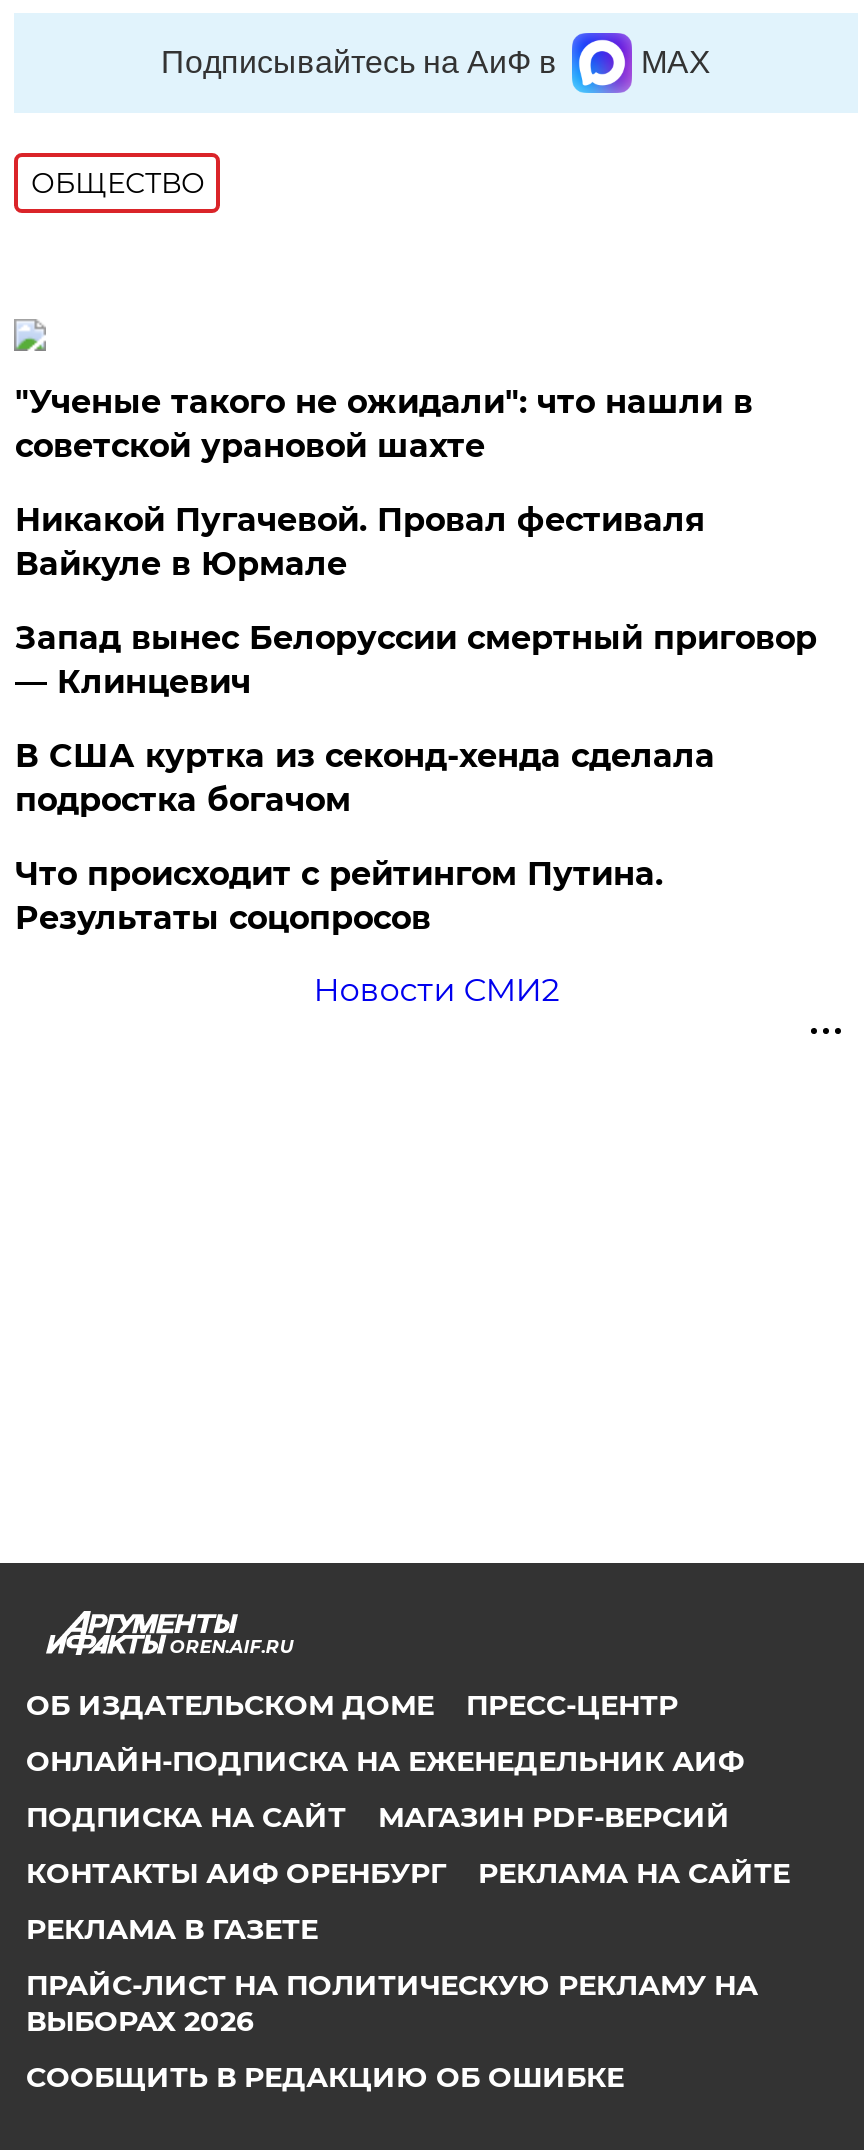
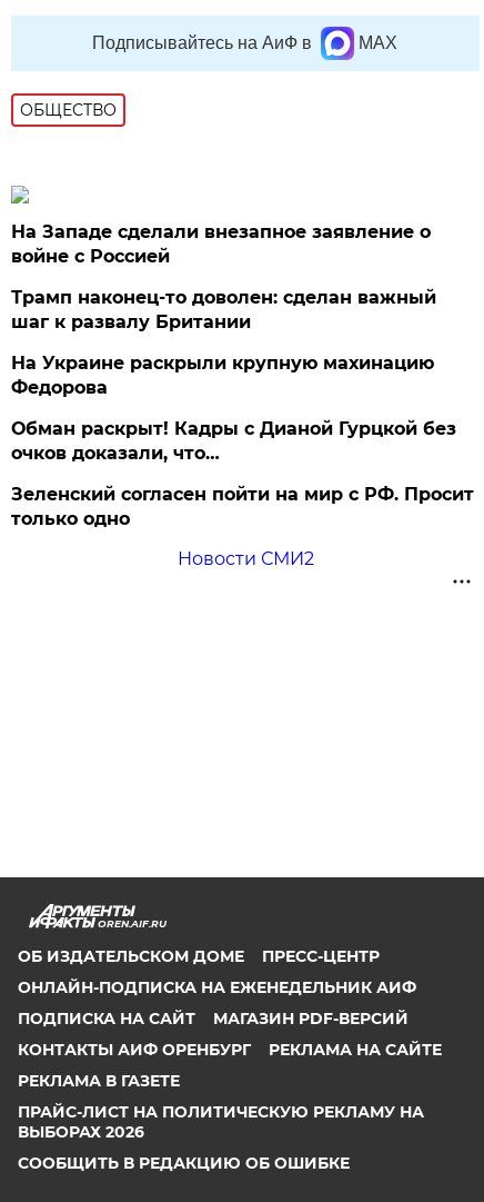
[15,383,753,465] "Ученые такого не ожидали": что нашли в | советской урановой шахте -> [12,221,431,267] На Западе сделали внезапное заявление о | войне с Россией
[15,501,705,583] Никакой Пугачевой. Провал фестиваля | Вайкуле в Юрмале -> [12,287,437,332] Трамп наконец-то доволен: сделан важный | шаг к развалу Британии
[15,619,817,701] Запад вынес Белоруссии смертный приговор | — Клинцевич -> [12,352,434,398] На Украине раскрыли крупную махинацию | Федорова
[15,737,715,819] В США куртка из секонд-хенда сделала | подростка богачом -> [12,418,457,464] Обман раскрыт! Кадры с Дианой Гурцкой без | очков доказали, что…
[15,855,663,937] Что происходит с рейтингом Путина. | Результаты соцопросов -> [12,484,474,529] Зеленский согласен пойти на мир с РФ. Просит | только одно

